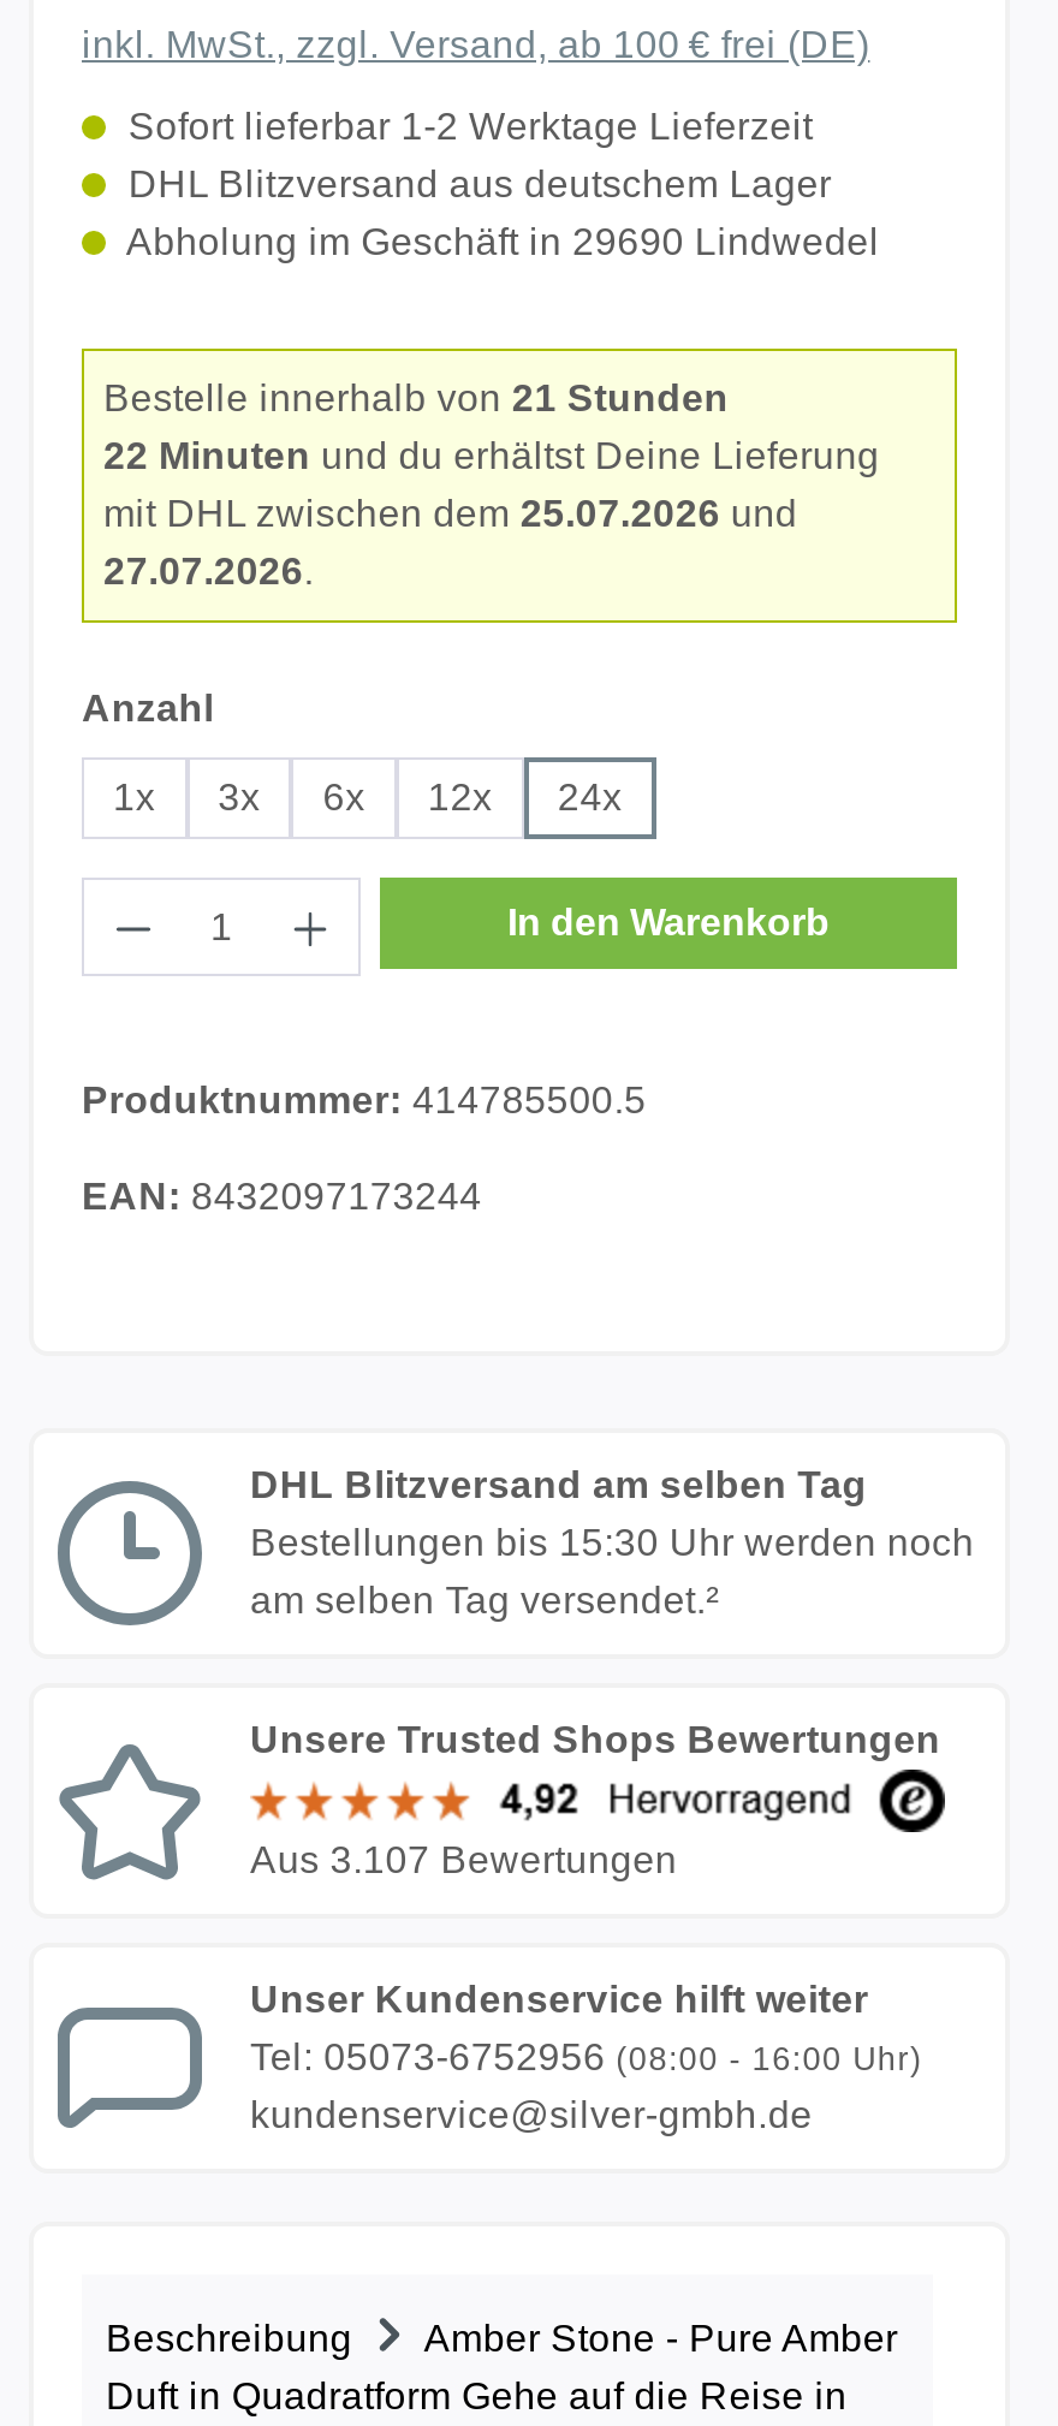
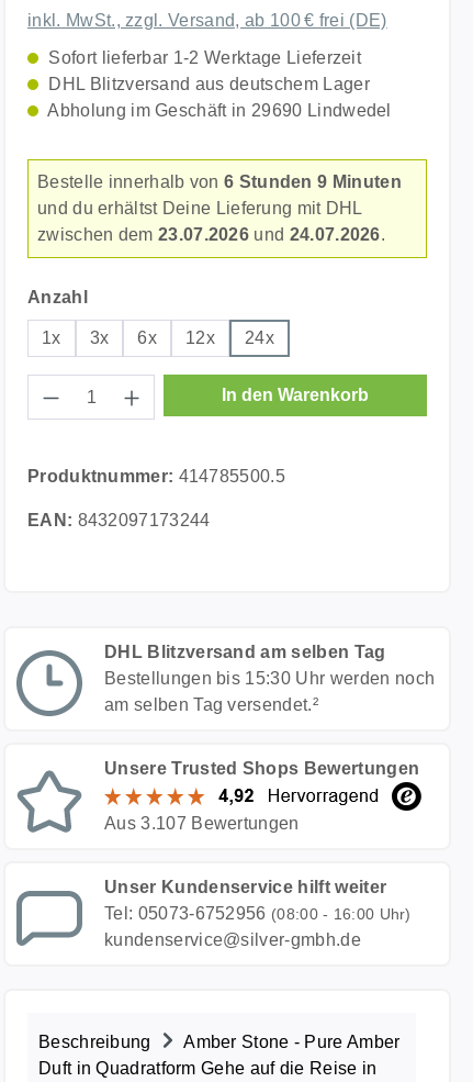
[103,377,880,591] Bestelle innerhalb von 21 Stunden | 22 Minuten und du erhältst Deine Lieferung | mit DHL zwischen dem 25.07.2026 und | 27.07.2026. -> [37,172,402,244] Bestelle innerhalb von 6 Stunden 9 Minuten | und du erhältst Deine Lieferung mit DHL | zwischen dem 23.07.2026 und 24.07.2026.

